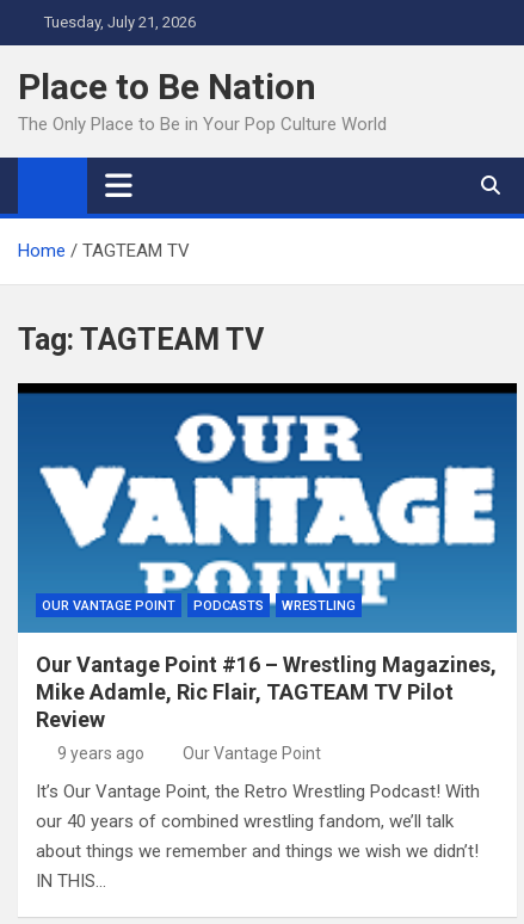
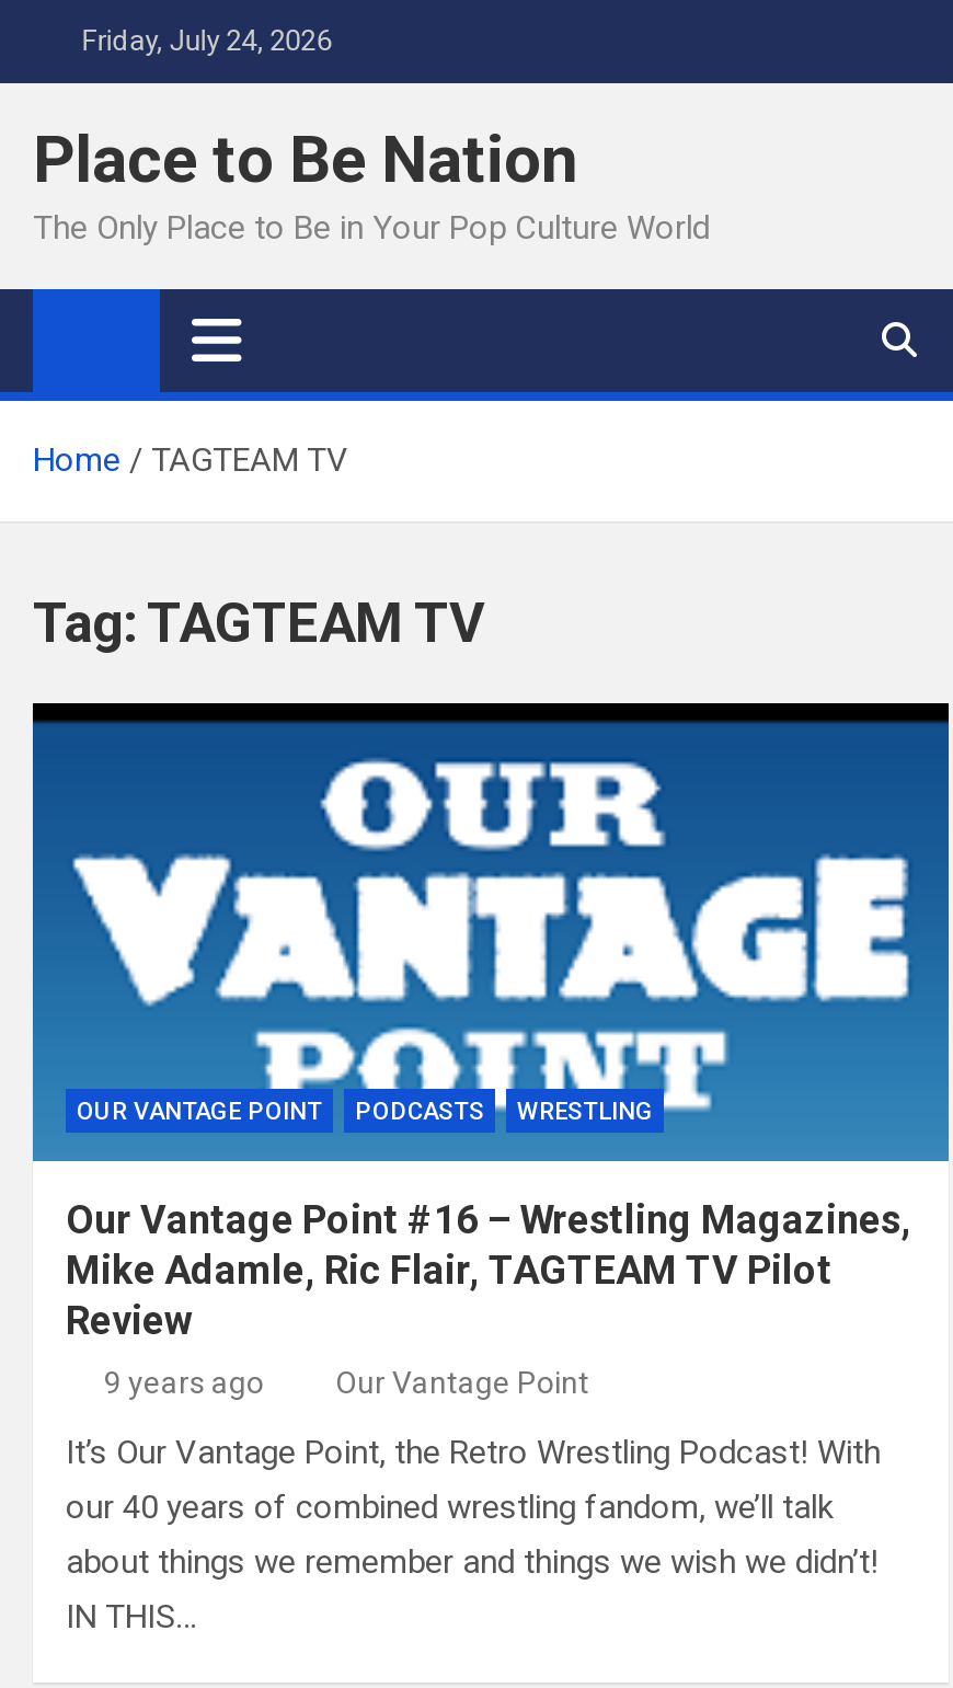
[37,13,196,31] Tuesday, July 21, 2026 -> [68,24,331,57] Friday, July 24, 2026

